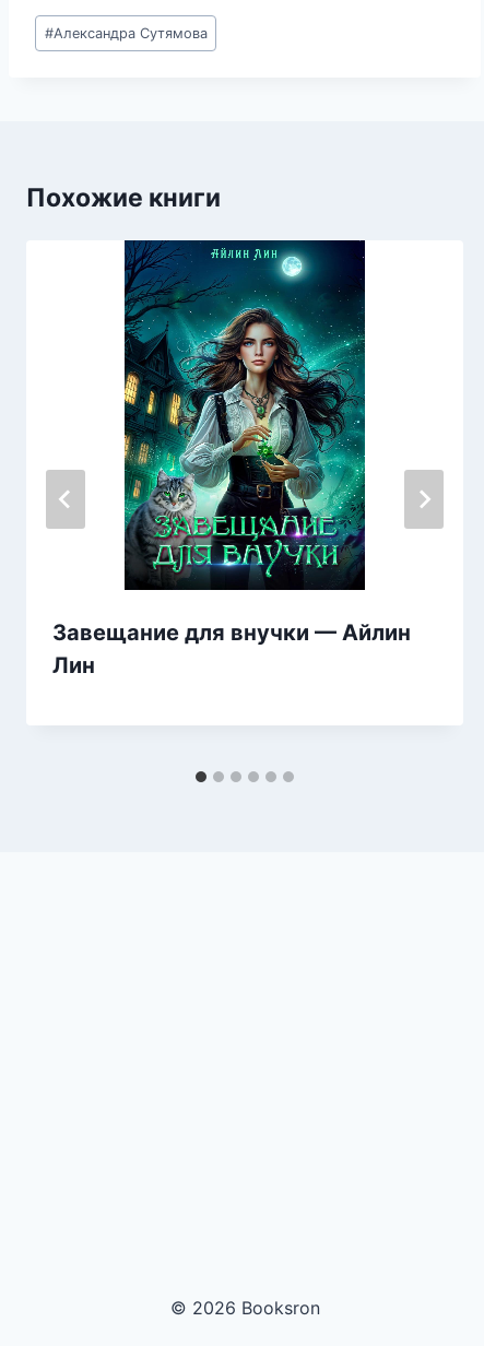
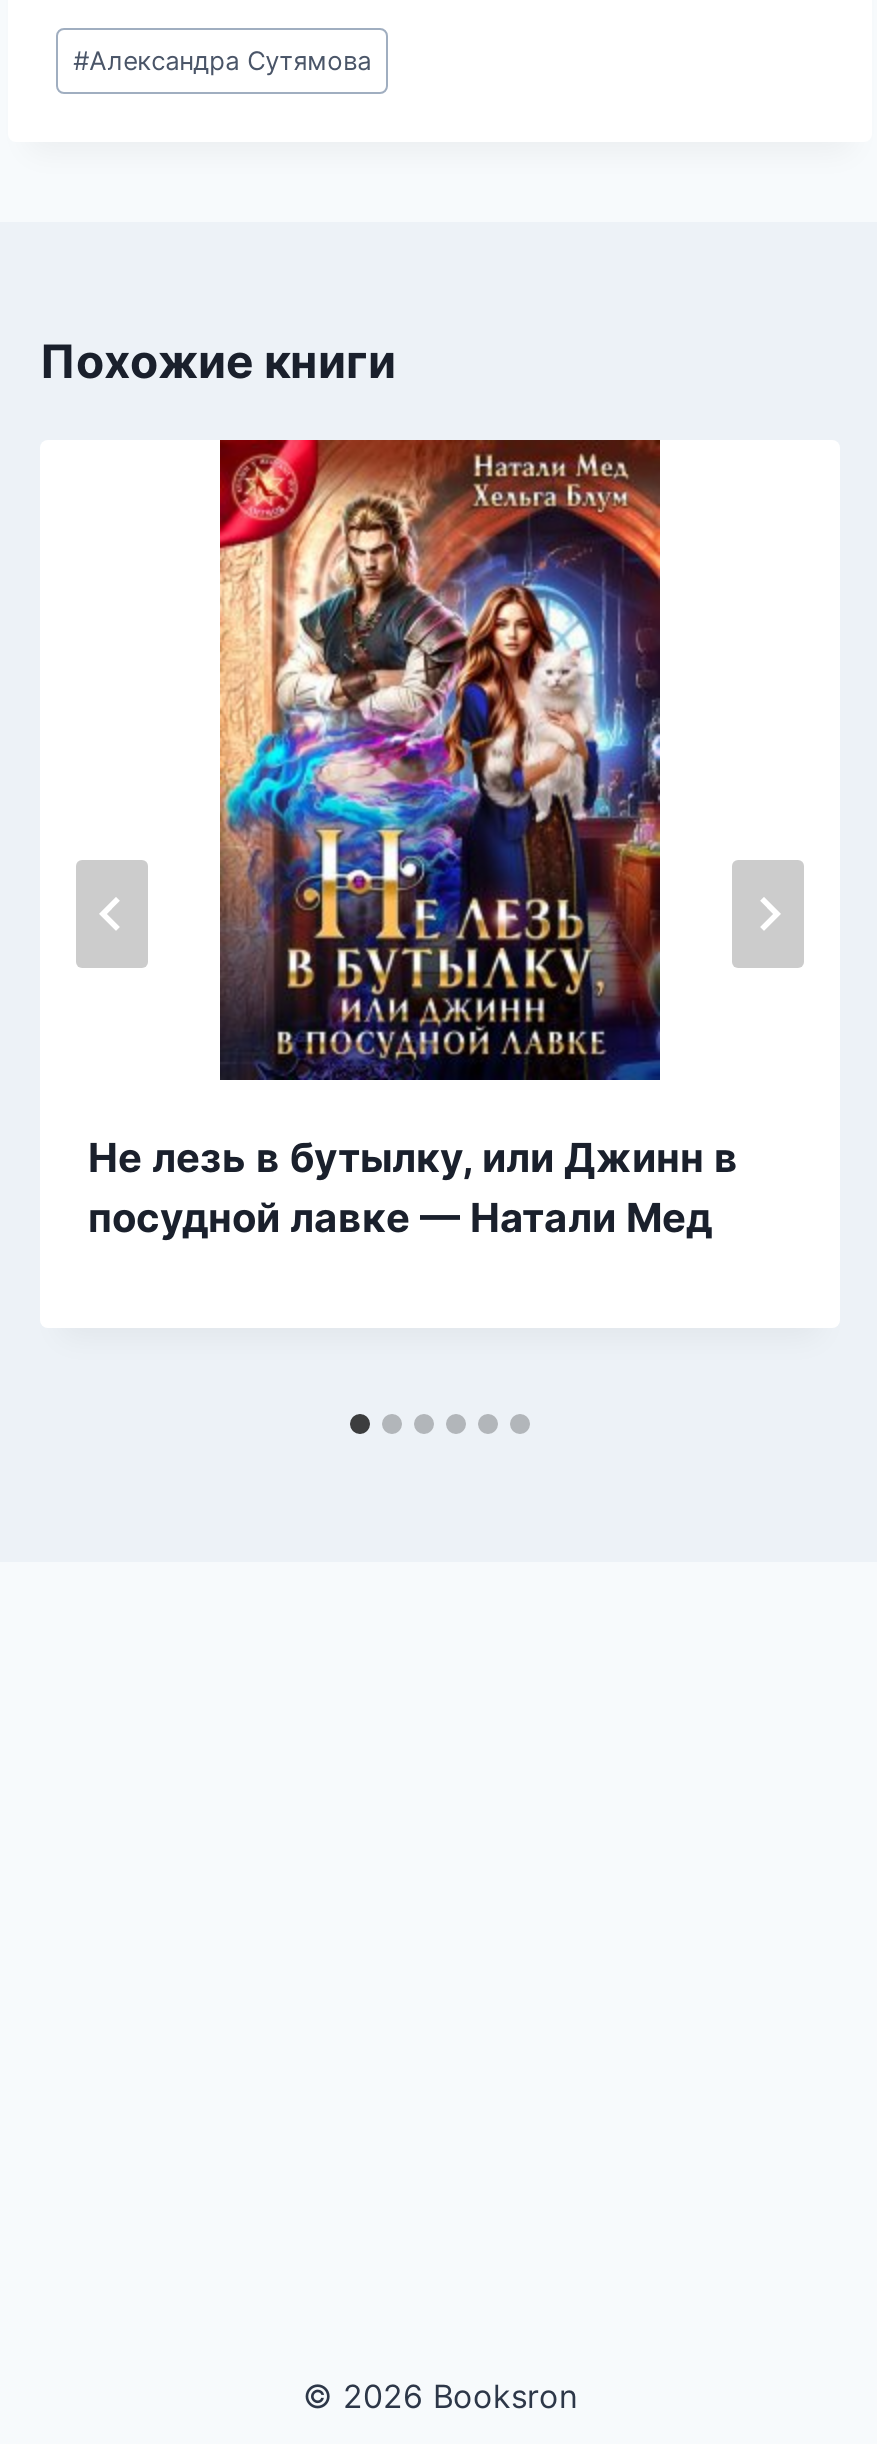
[52,239,411,678] [image] | Завещание для внучки — Айлин | Лин -> [88,438,738,1241] [image] | Не лезь в бутылку, или Джинн в | посудной лавке — Натали Мед

